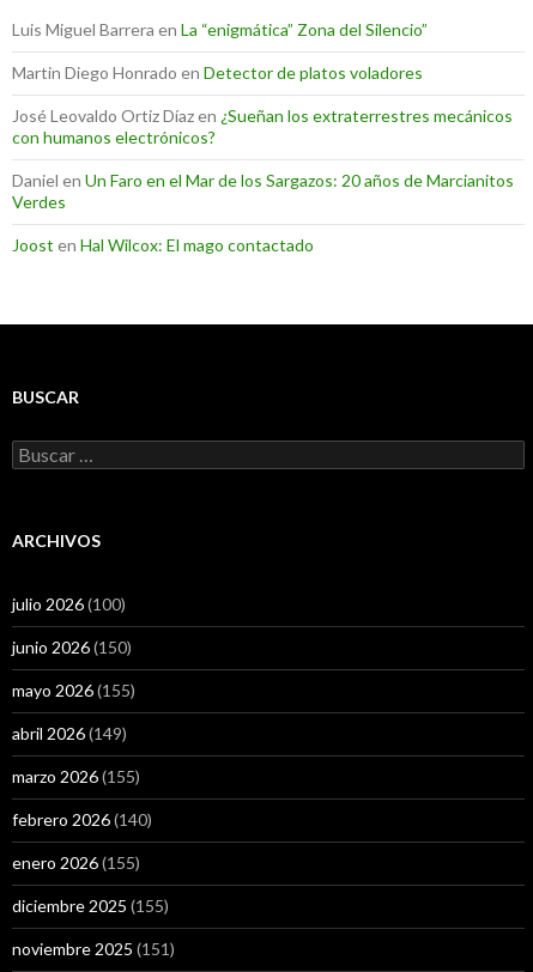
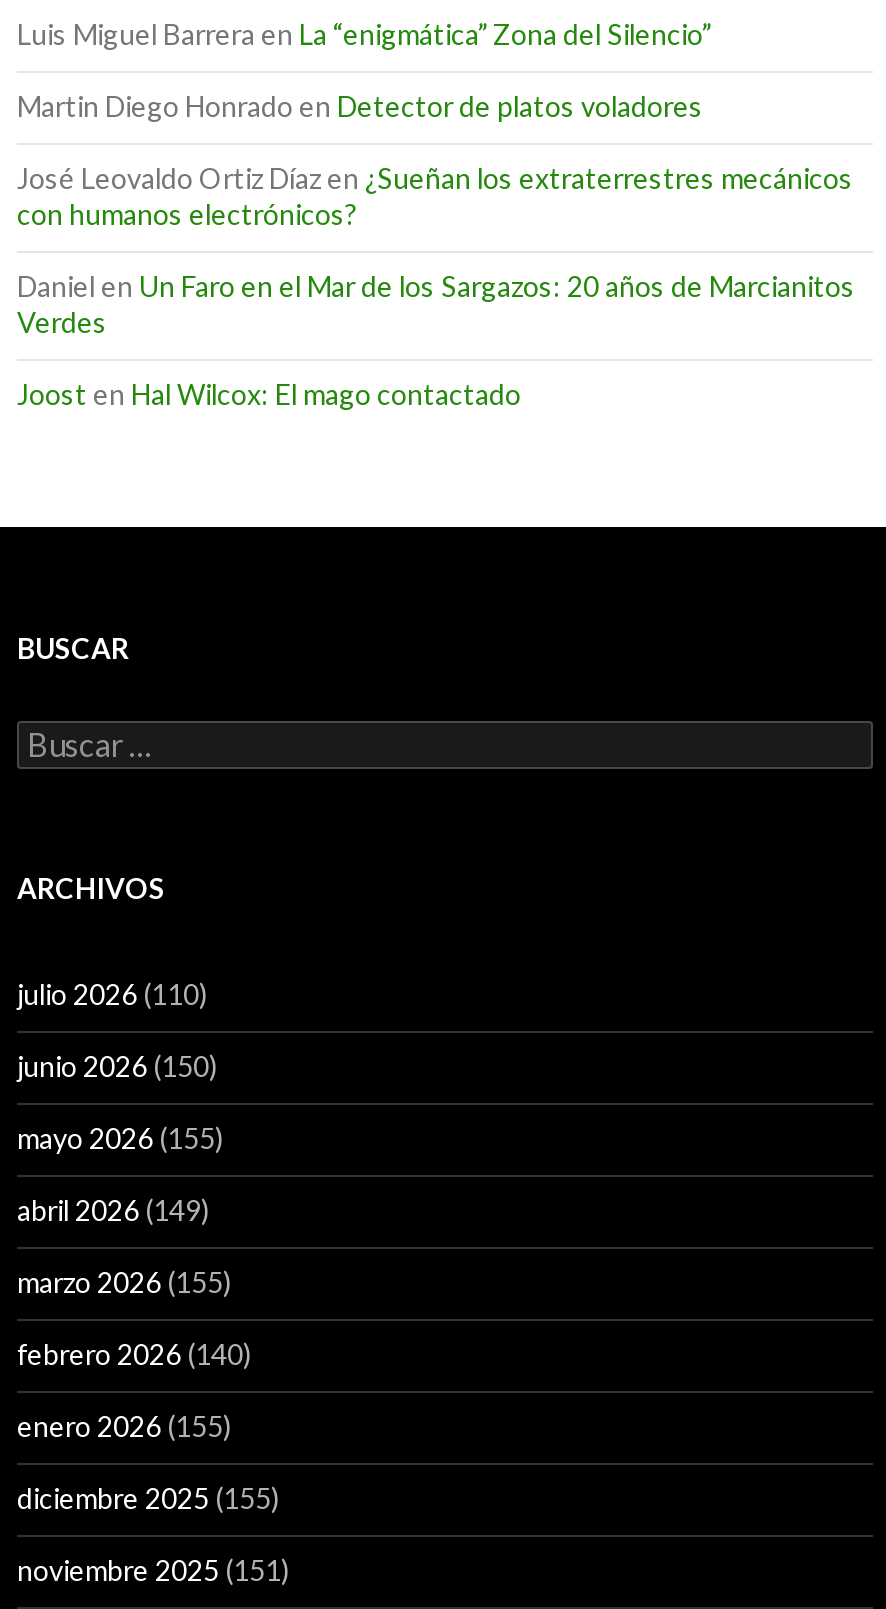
[12,594,126,614] julio 2026 (100) -> [17,977,207,1011] julio 2026 (110)

